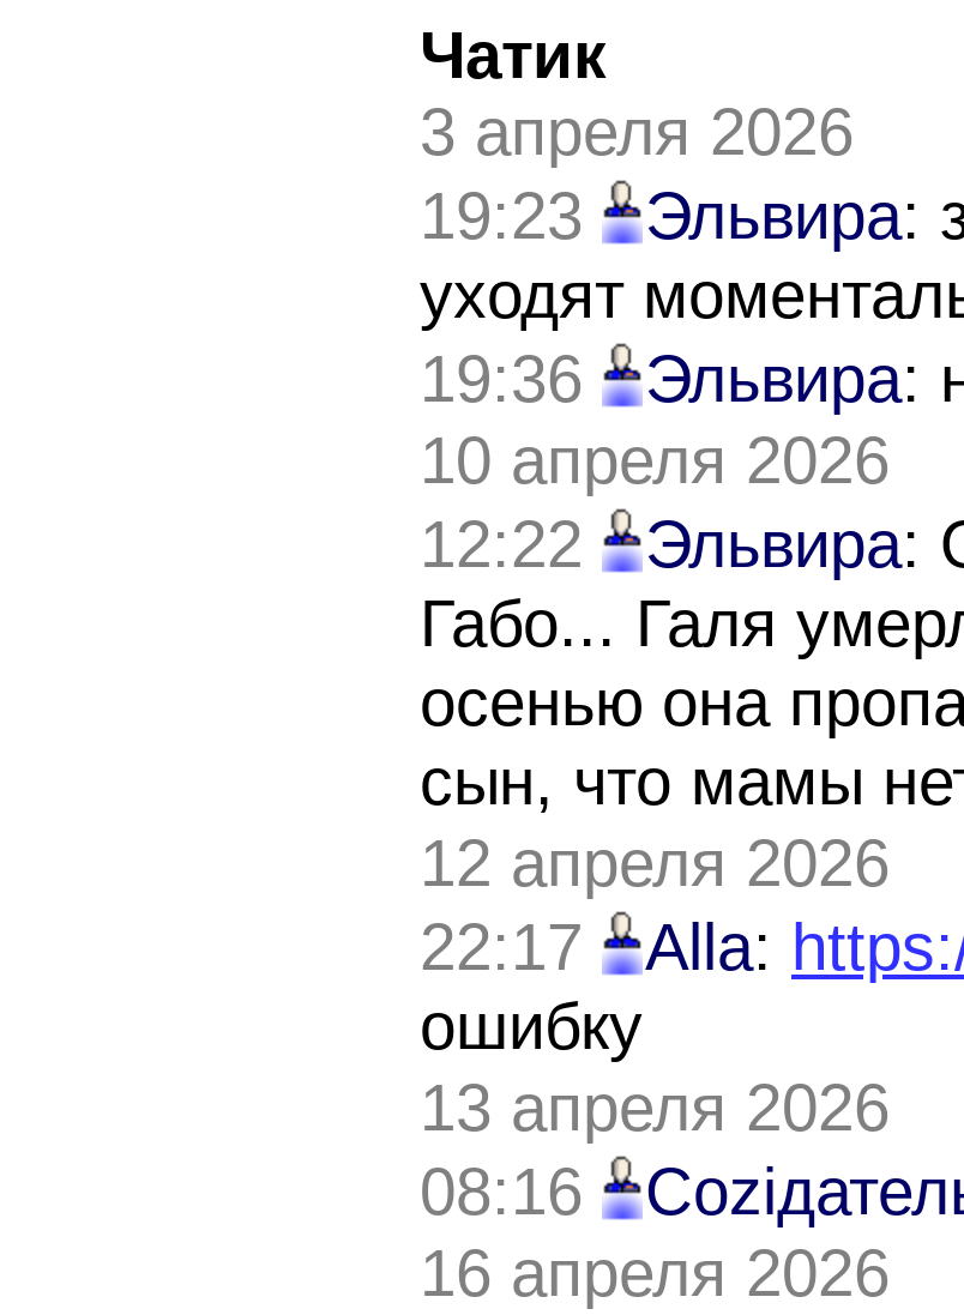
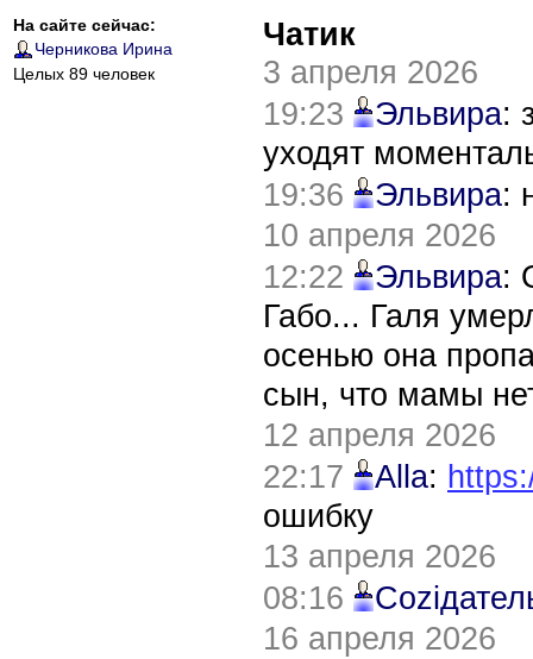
none -> [13,15,173,83] На сайте сейчас: | Черникова Ирина | Целых 89 человек

